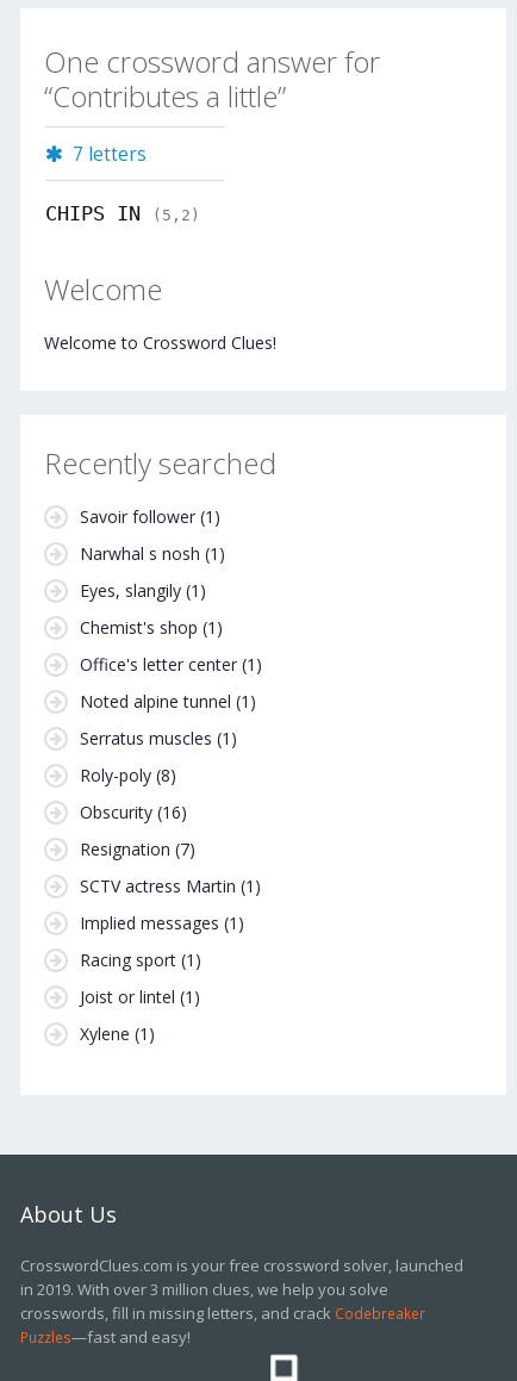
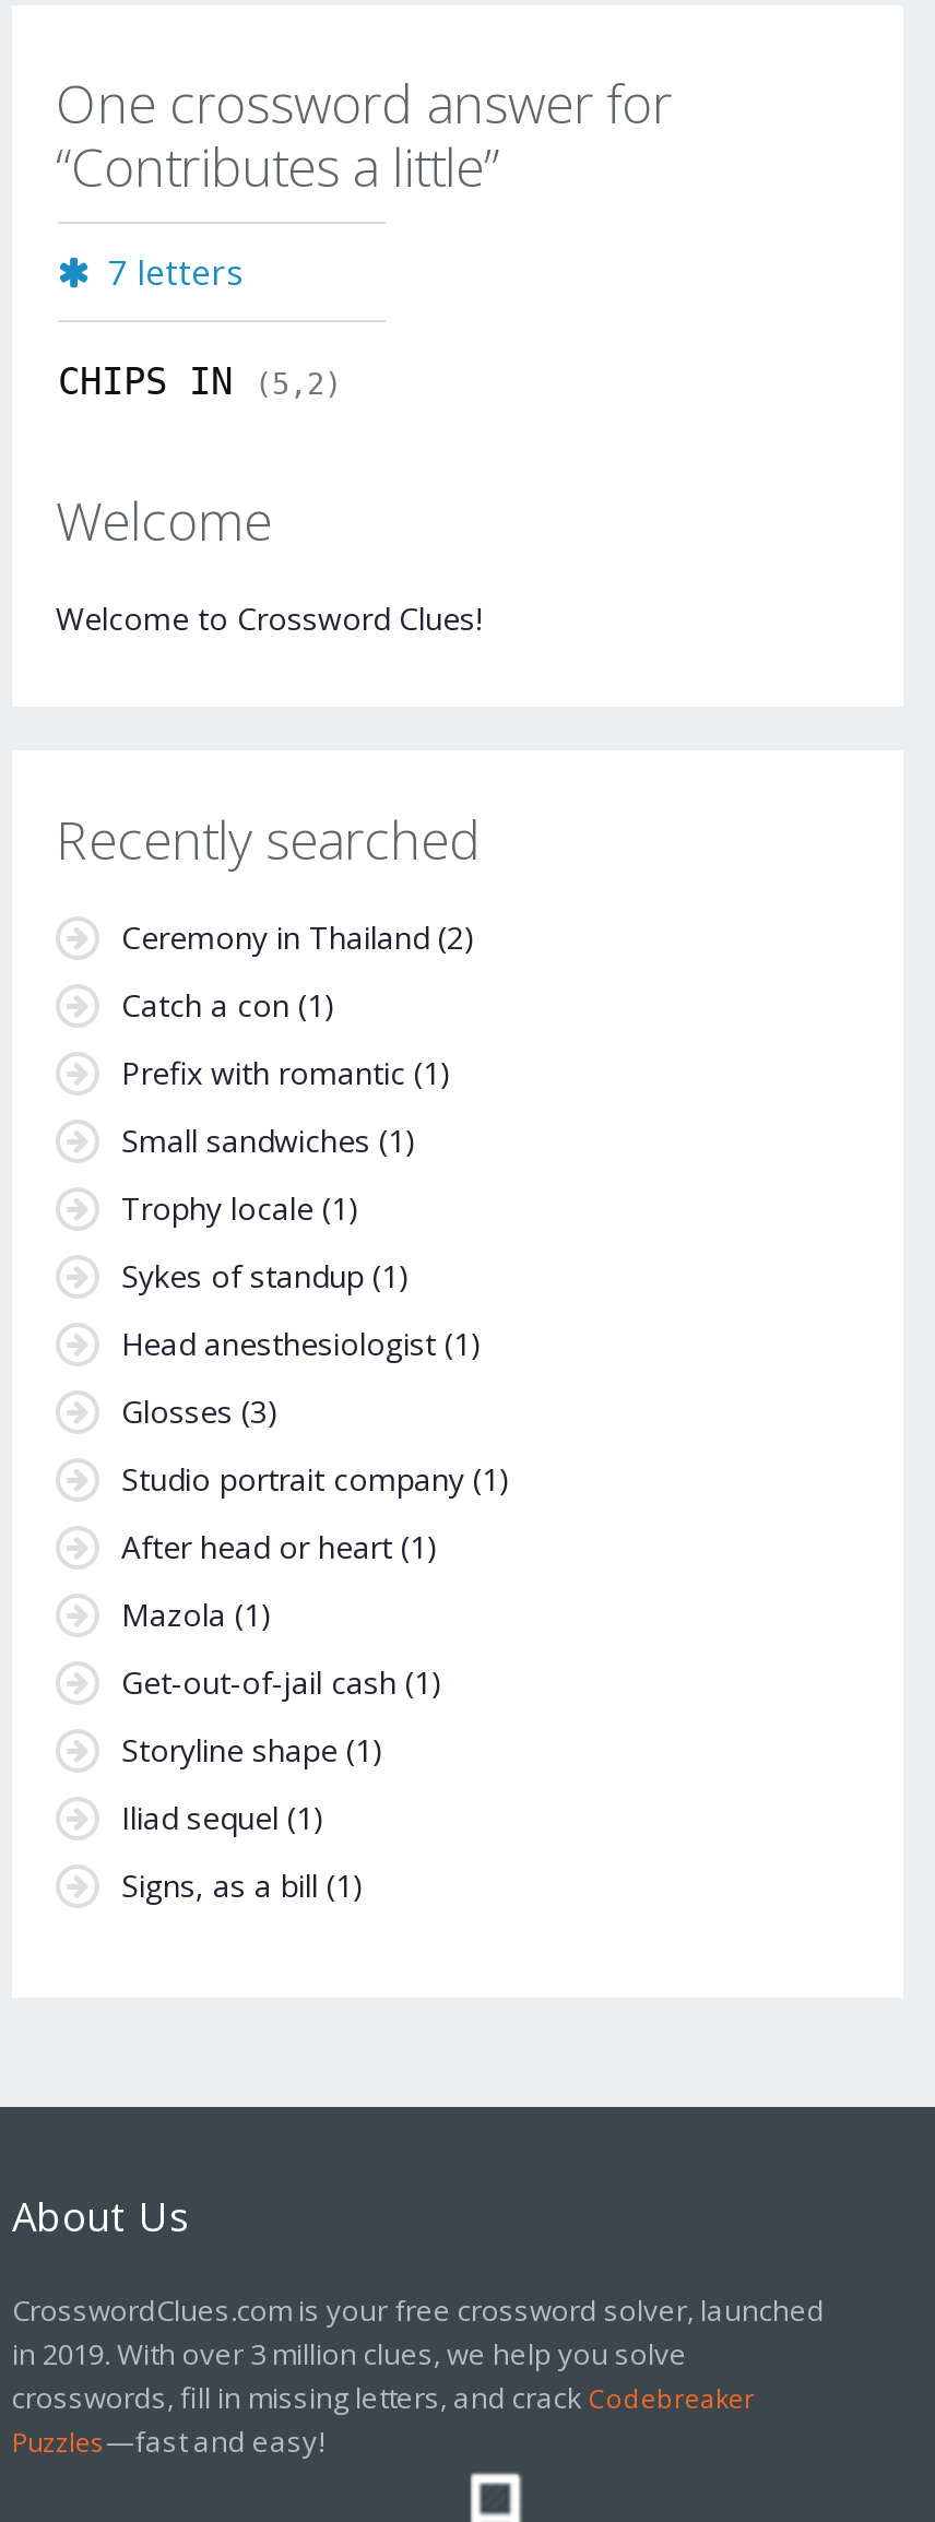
[80,505,220,528] Savoir follower (1) -> [121,916,475,958] Ceremony in Thailand (2)
[80,542,225,565] Narwhal s nosh (1) -> [121,984,335,1026] Catch a con (1)
[80,579,206,602] Eyes, slangily (1) -> [121,1052,451,1093] Prefix with romantic (1)
[80,616,223,639] Chemist's shop (1) -> [121,1120,416,1161] Small sandwiches (1)
[80,653,262,676] Office's letter center (1) -> [121,1187,359,1229] Trophy locale (1)
[80,690,256,713] Noted alpine tunnel (1) -> [121,1255,410,1296] Sykes of standup (1)
[80,727,237,749] Serratus muscles (1) -> [121,1323,482,1364] Head anesthesiologist (1)
[80,764,176,786] Roly-poly (8) -> [121,1390,279,1432] Glosses (3)
[80,801,187,823] Obscurity (16) -> [121,1458,510,1500] Studio portrait company (1)
[80,838,195,860] Resignation (7) -> [121,1526,438,1567] After head or heart (1)
[80,875,261,897] SCTV actress Martin (1) -> [121,1594,272,1635] Mazola (1)
[80,912,244,934] Implied messages (1) -> [121,1661,442,1703] Get-out-of-jail cash (1)
[80,948,201,971] Racing sport (1) -> [121,1729,383,1771] Storyline shape (1)
[80,985,200,1008] Joist or lintel (1) -> [121,1797,324,1838] Iliad sequel (1)
[80,1022,155,1045] Xylene (1) -> [121,1864,364,1906] Signs, as a bill (1)

